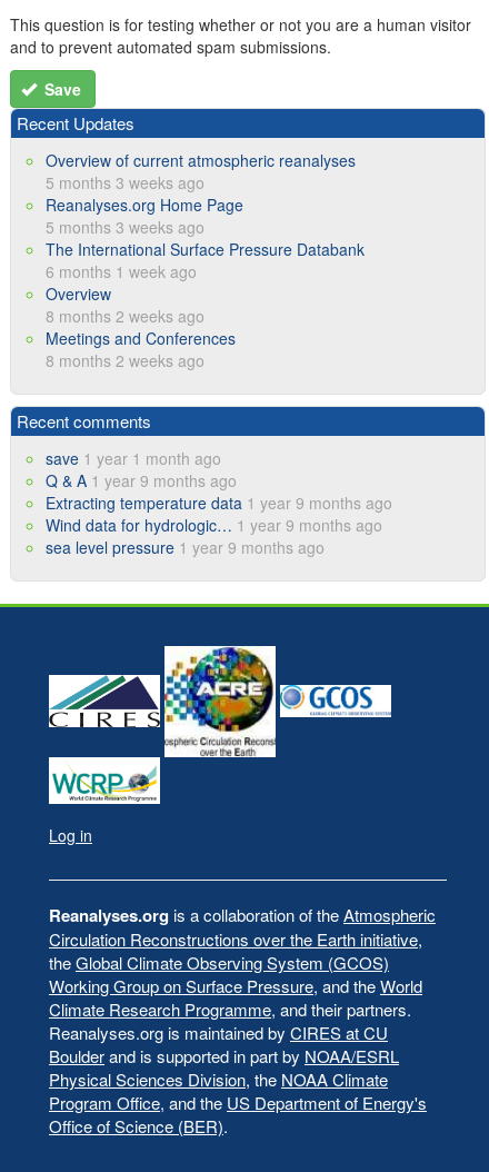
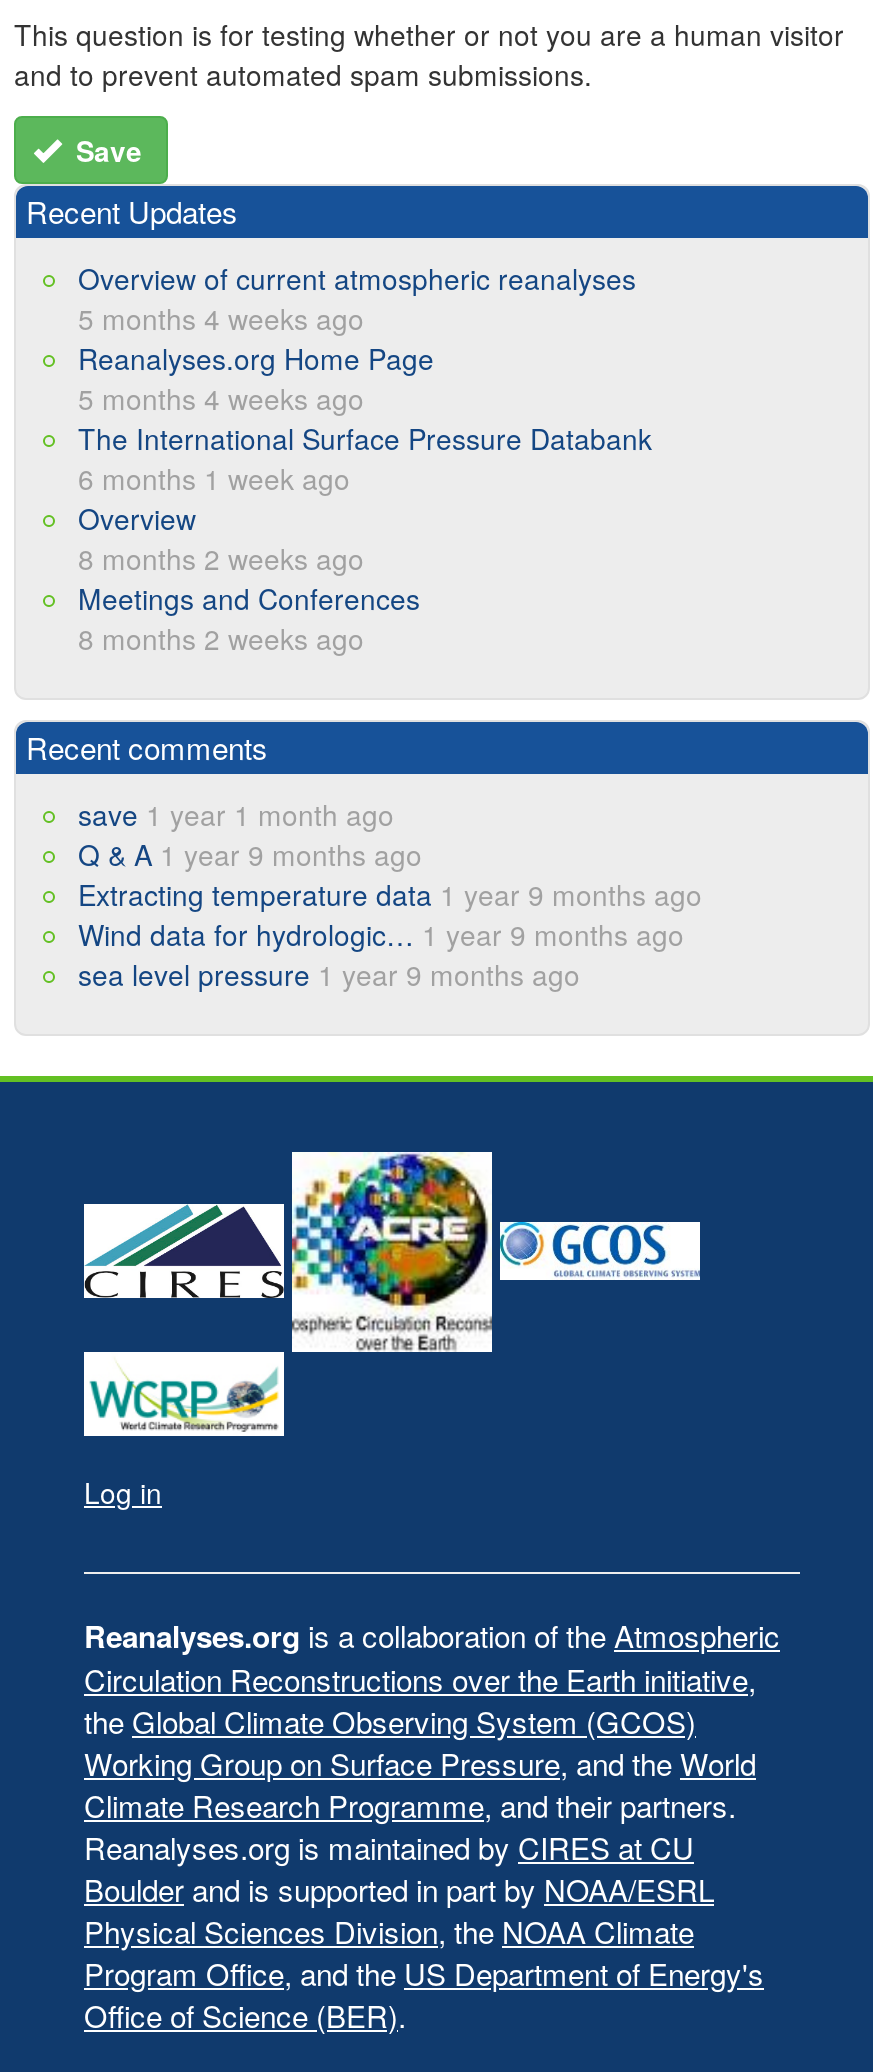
[46,171,204,193] 5 months 3 weeks ago -> [78,297,364,337] 5 months 4 weeks ago
[46,215,204,237] 5 months 3 weeks ago -> [78,377,364,417] 5 months 4 weeks ago

